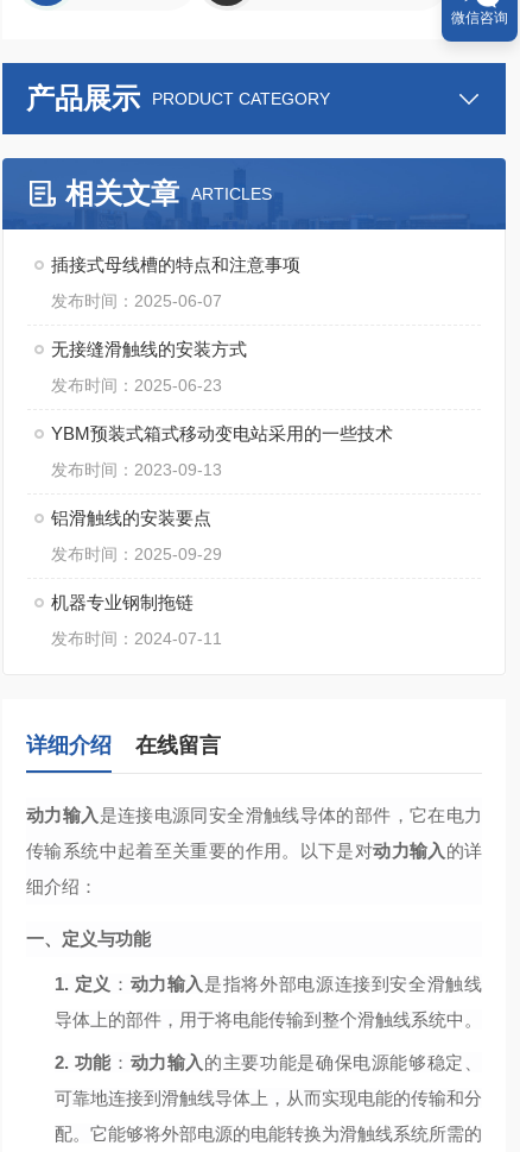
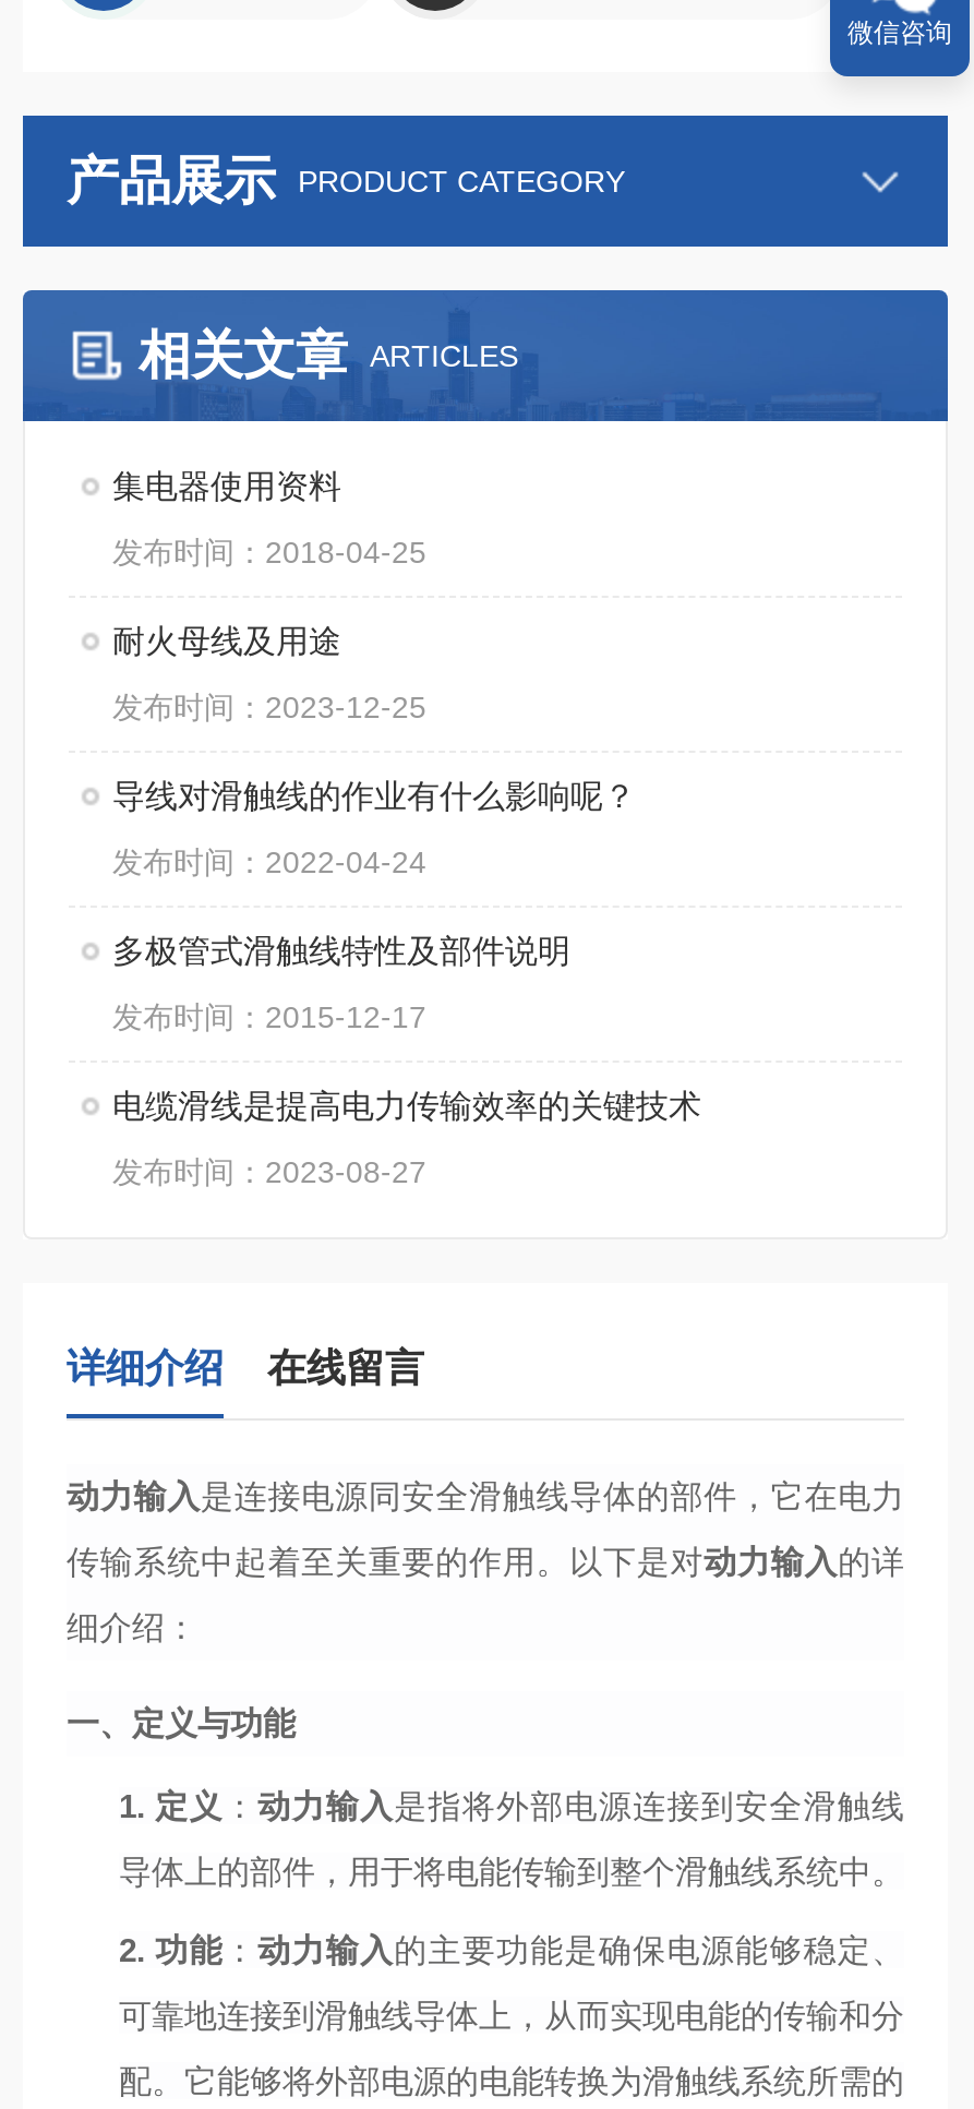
[51,254,300,275] 插接式母线槽的特点和注意事项 -> [112,467,341,504] 集电器使用资料
[51,291,222,310] 发布时间：2025-06-07 -> [112,535,426,570] 发布时间：2018-04-25
[51,339,247,359] 无接缝滑触线的安装方式 -> [112,622,341,659] 耐火母线及用途
[51,376,222,395] 发布时间：2025-06-23 -> [112,690,426,724] 发布时间：2023-12-25
[51,423,393,443] YBM预装式箱式移动变电站采用的一些技术 -> [112,777,636,814] 导线对滑触线的作业有什么影响呢？
[51,460,222,479] 发布时间：2023-09-13 -> [112,844,426,879] 发布时间：2022-04-24
[51,508,211,528] 铝滑触线的安装要点 -> [112,932,570,969] 多极管式滑触线特性及部件说明
[51,544,222,564] 发布时间：2025-09-29 -> [112,999,426,1034] 发布时间：2015-12-17
[51,592,194,612] 机器专业钢制拖链 -> [112,1087,701,1124] 电缆滑线是提高电力传输效率的关键技术
[51,629,222,648] 发布时间：2024-07-11 -> [112,1154,426,1189] 发布时间：2023-08-27

